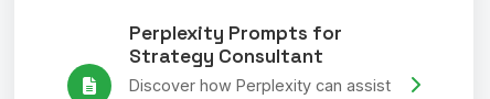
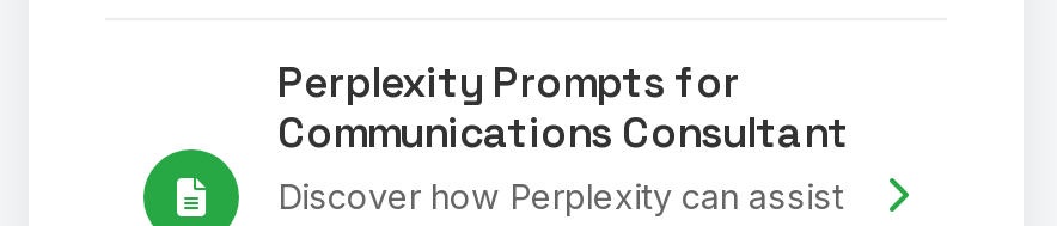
[129,44,323,68] Strategy Consultant -> [277,106,849,159] Communications Consultant

